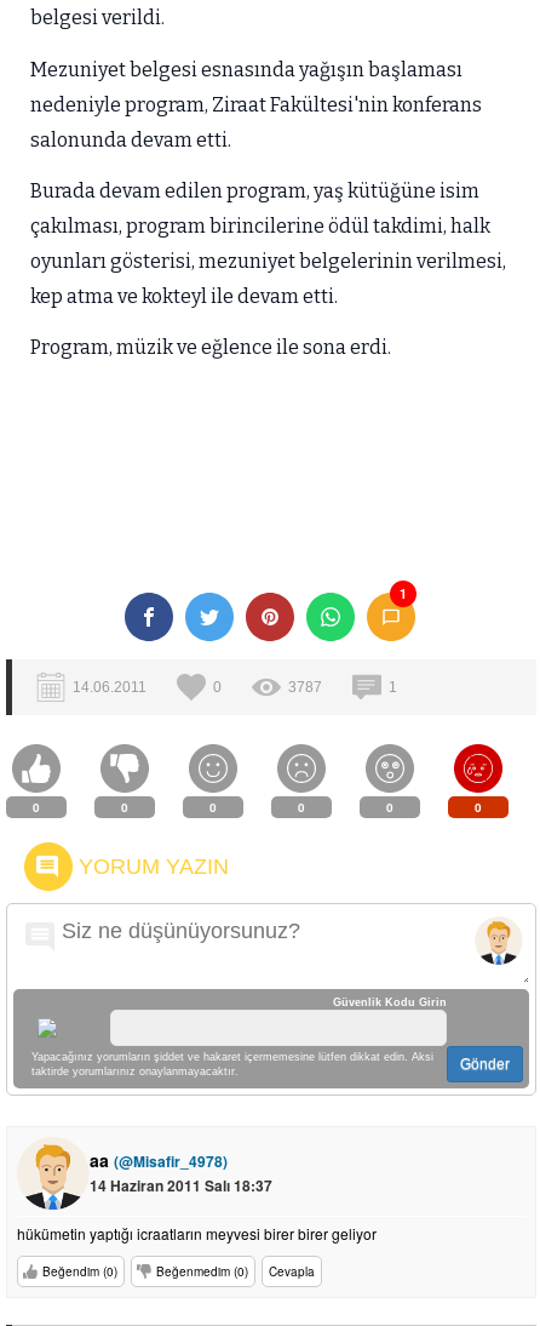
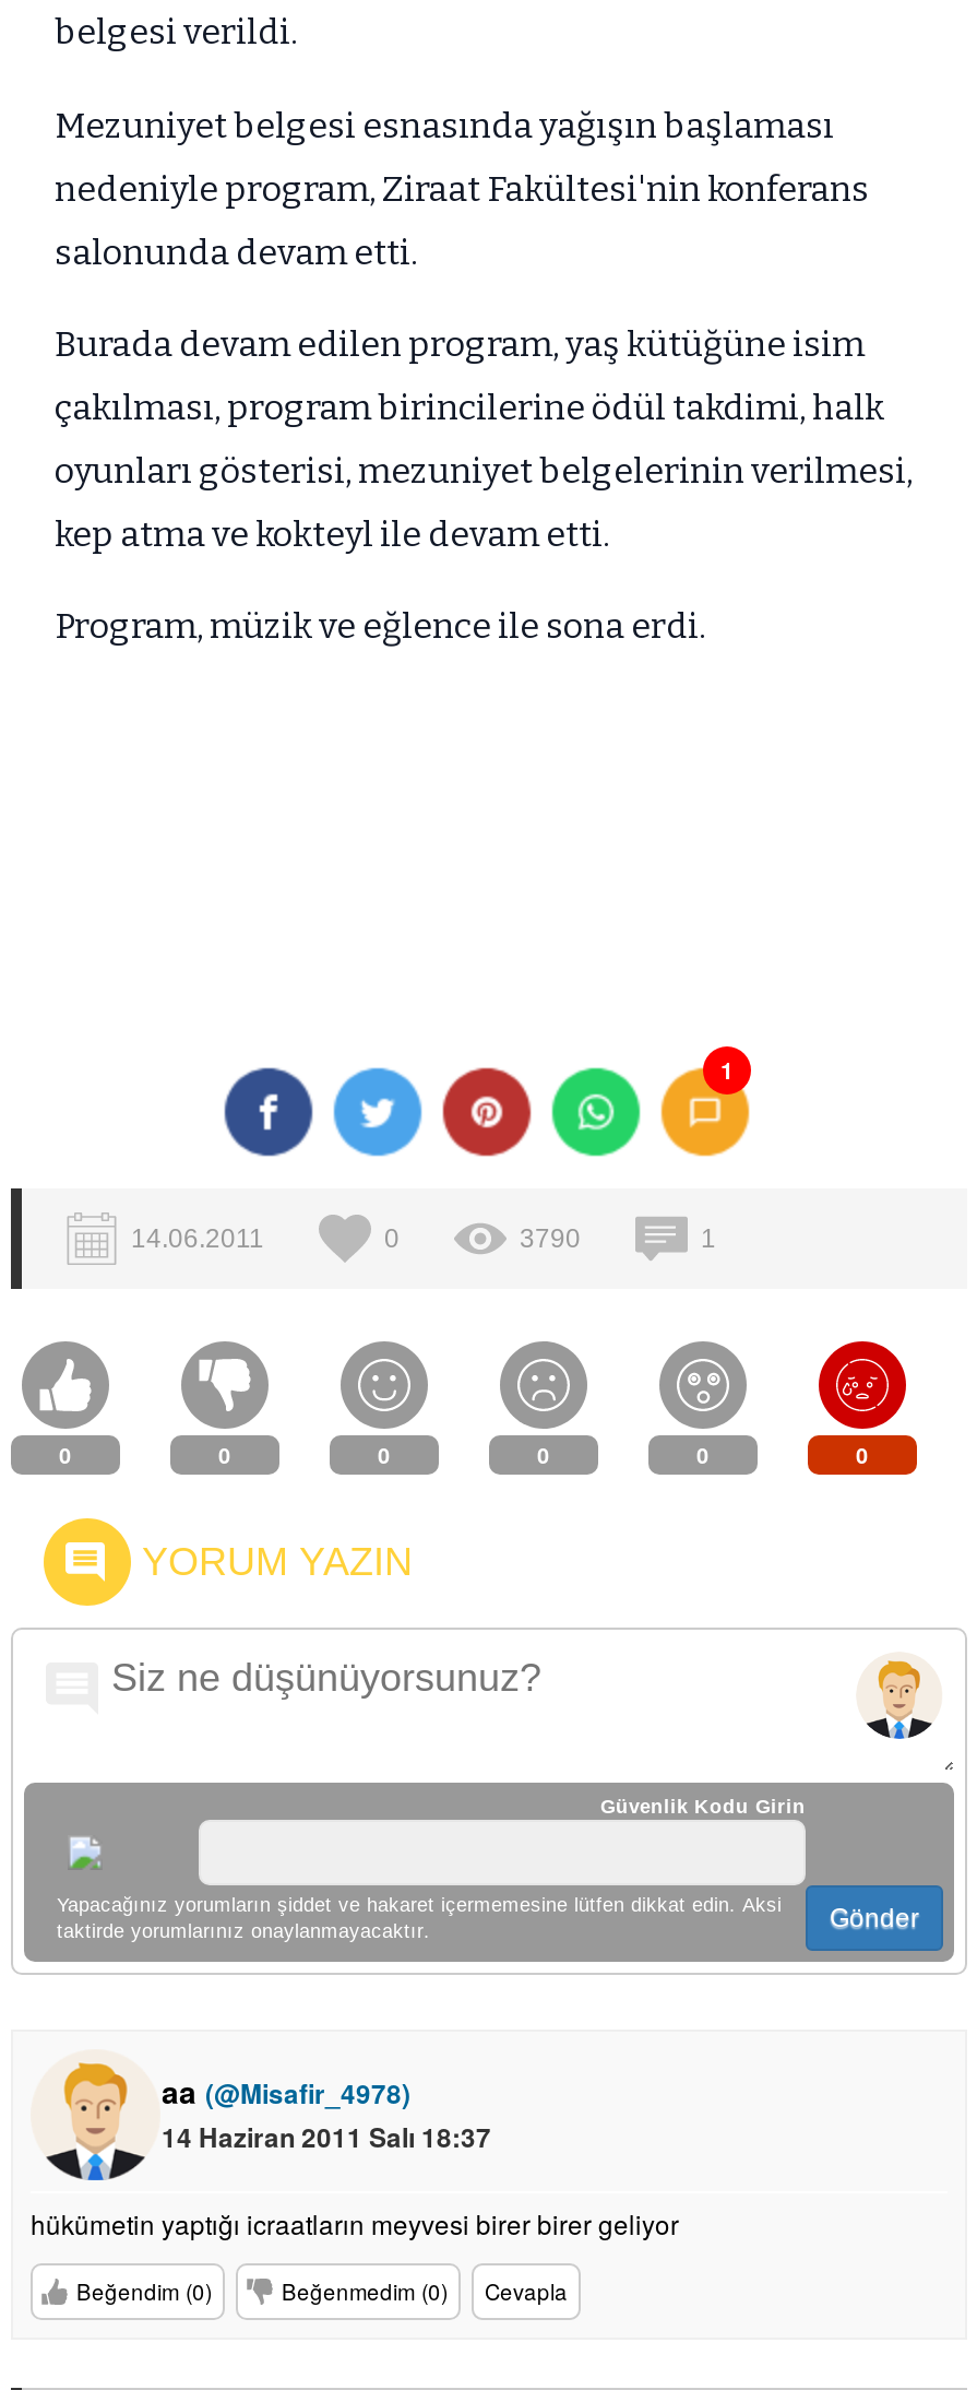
[288,679,322,696] 3787 -> [520,1224,581,1254] 3790

